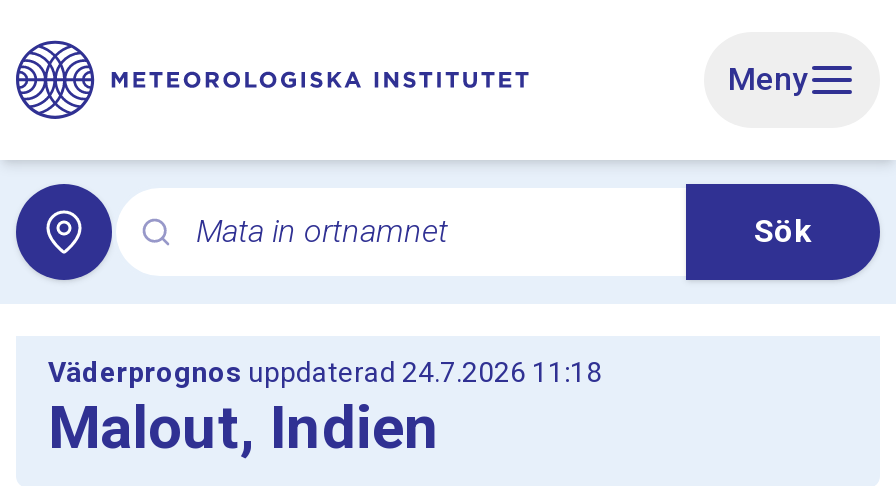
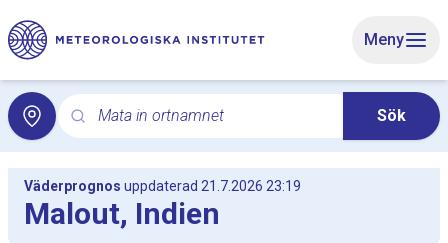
[48,356,602,388] Väderprognos uppdaterad 24.7.2026 11:18 -> [24,178,301,194] Väderprognos uppdaterad 21.7.2026 23:19

